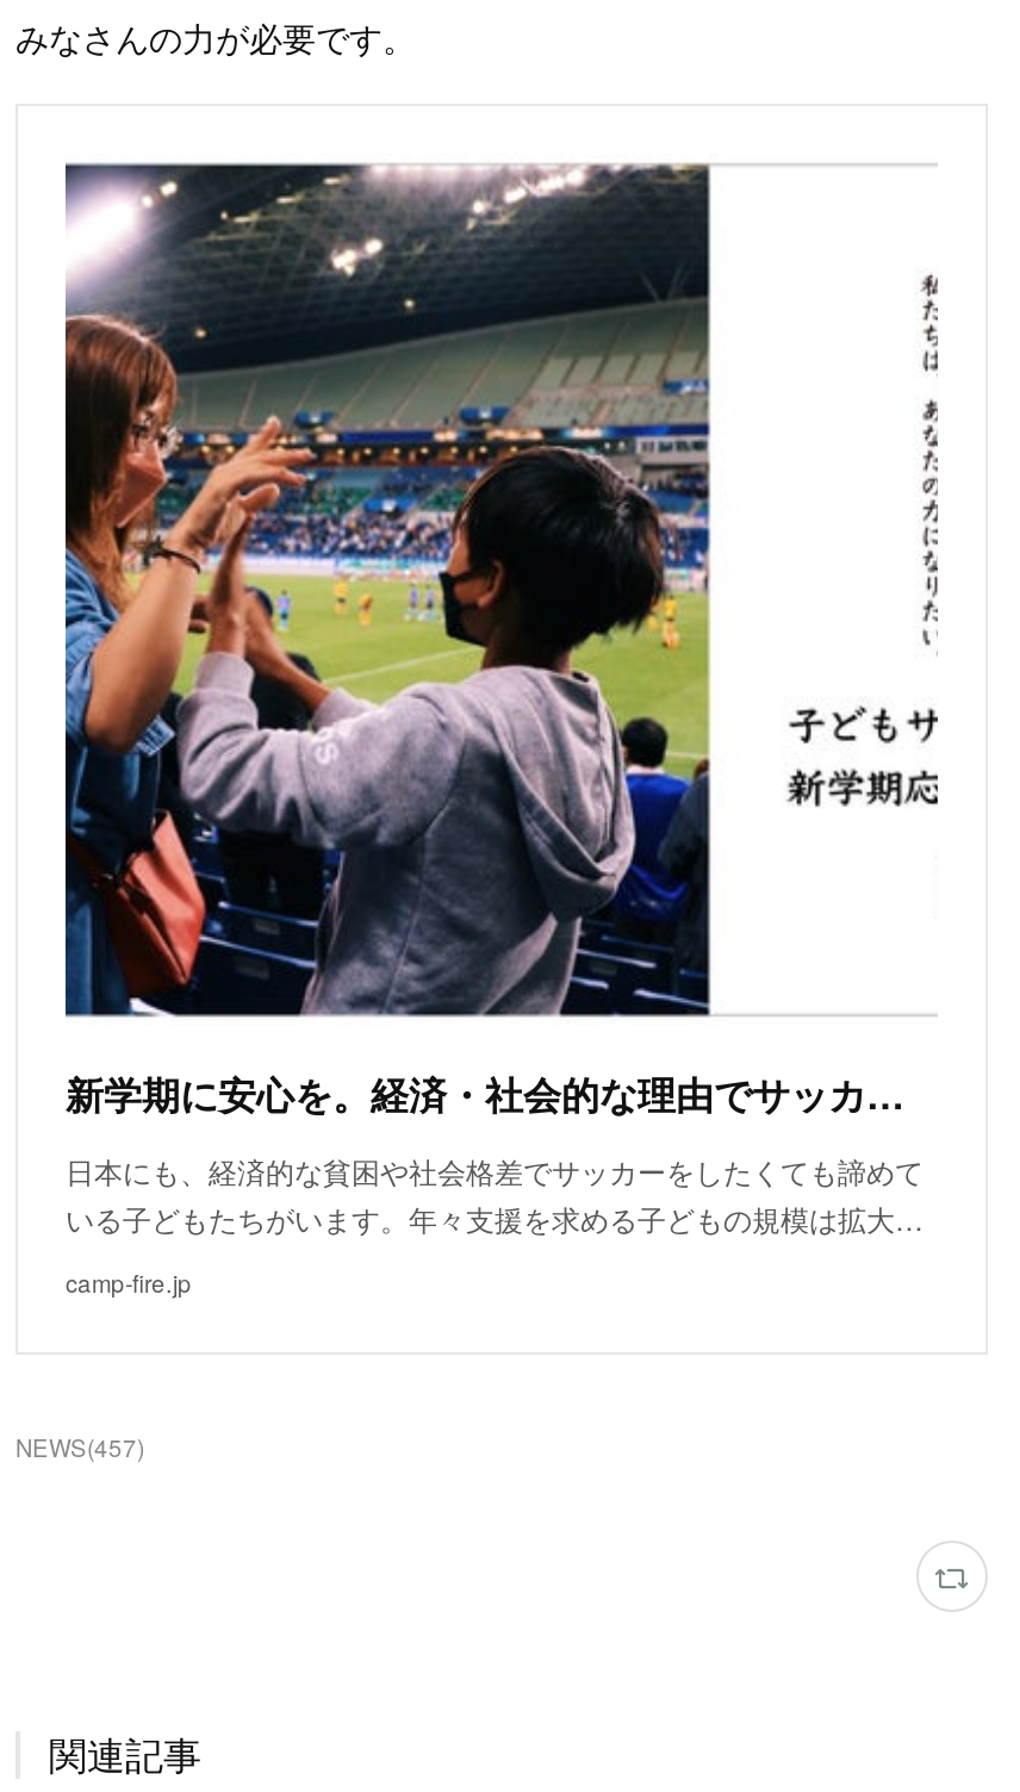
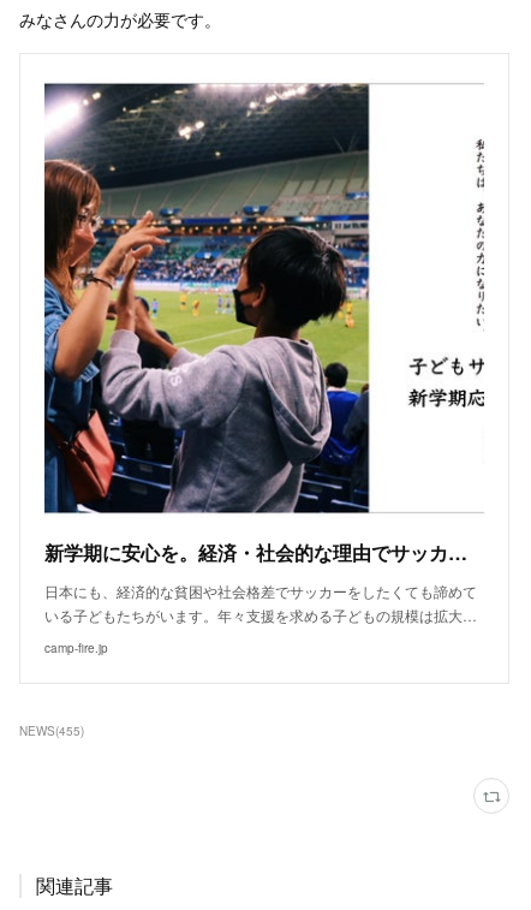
[15,1431,144,1464] NEWS(457) -> [19,722,84,739] NEWS(455)

